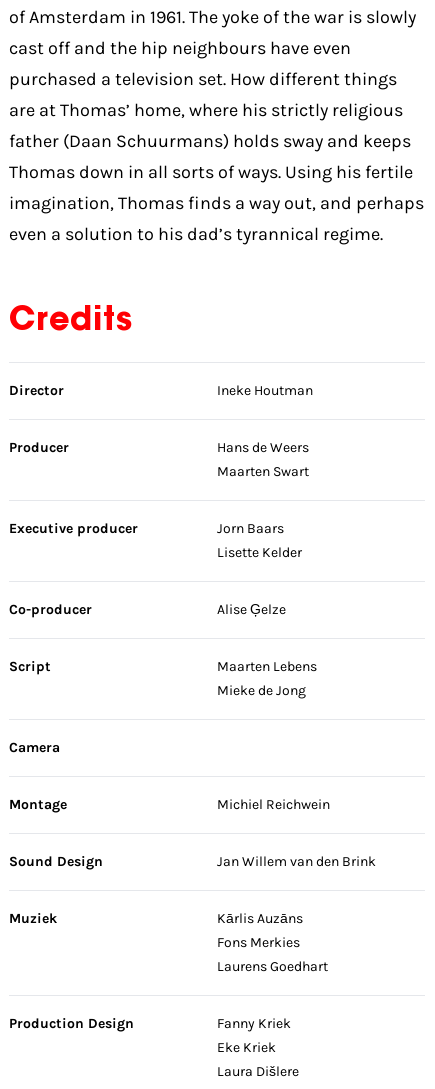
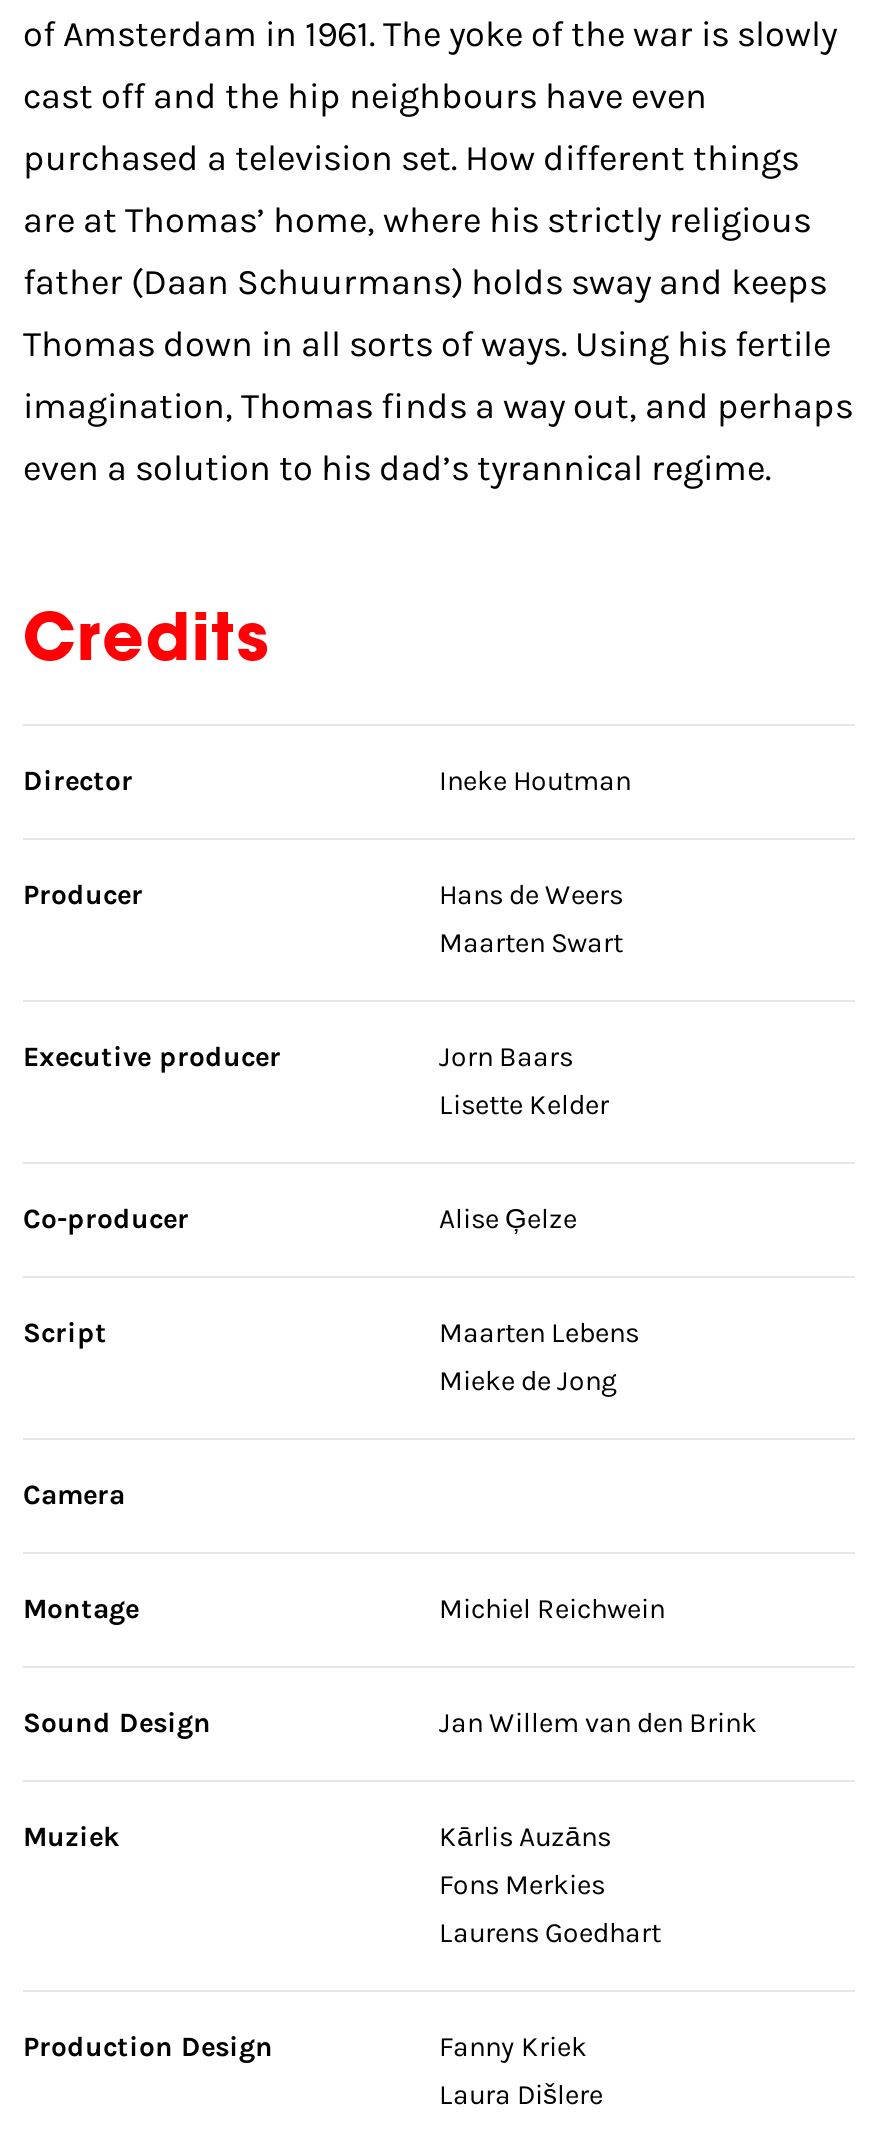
[217,1039,276,1056] Eke Kriek -> none

